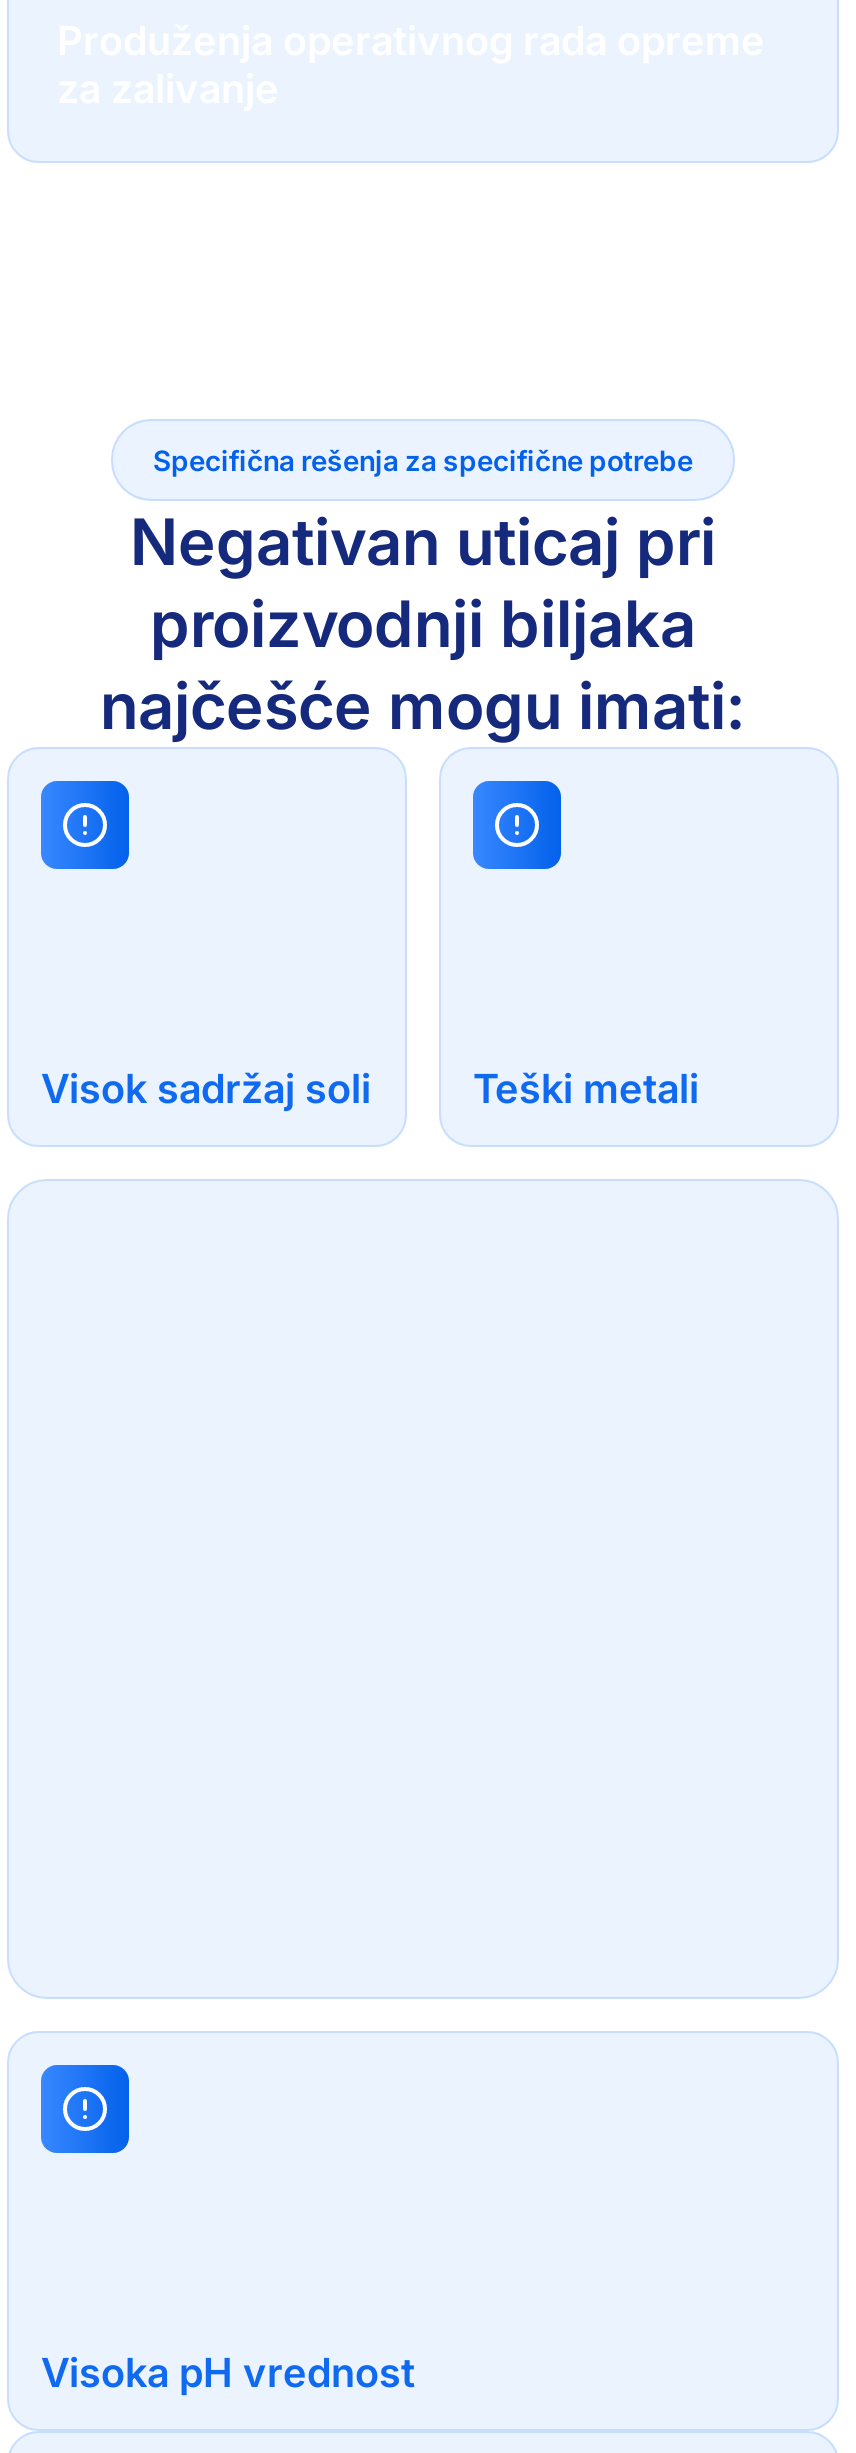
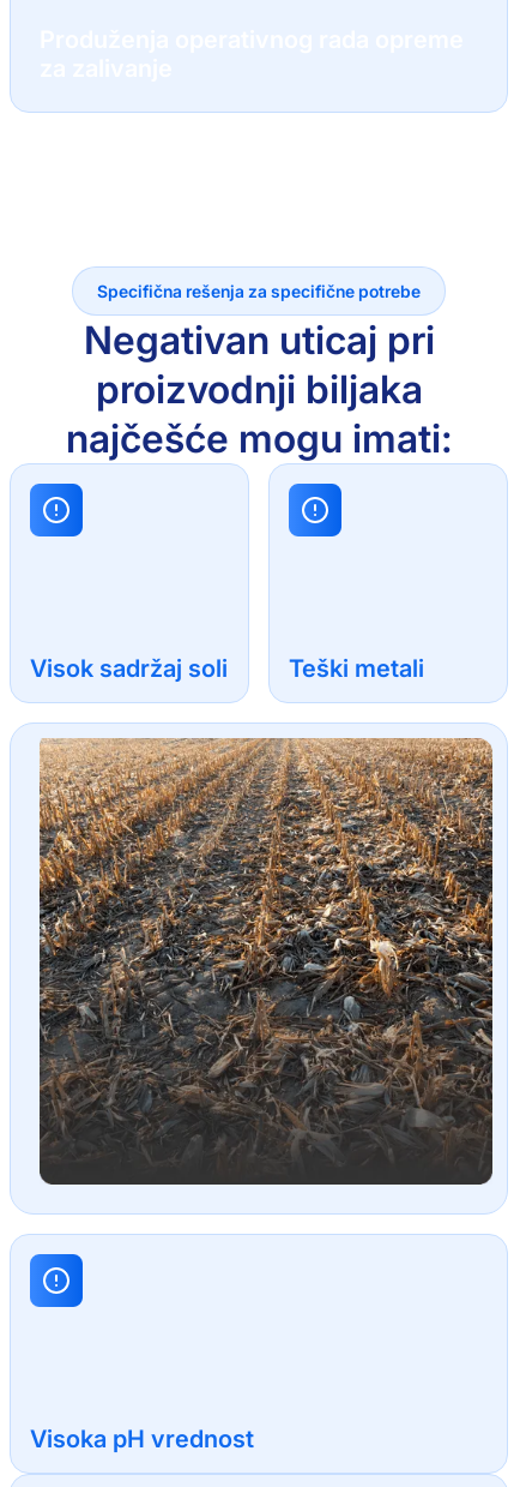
none -> [38,737,494,1186] [image]

